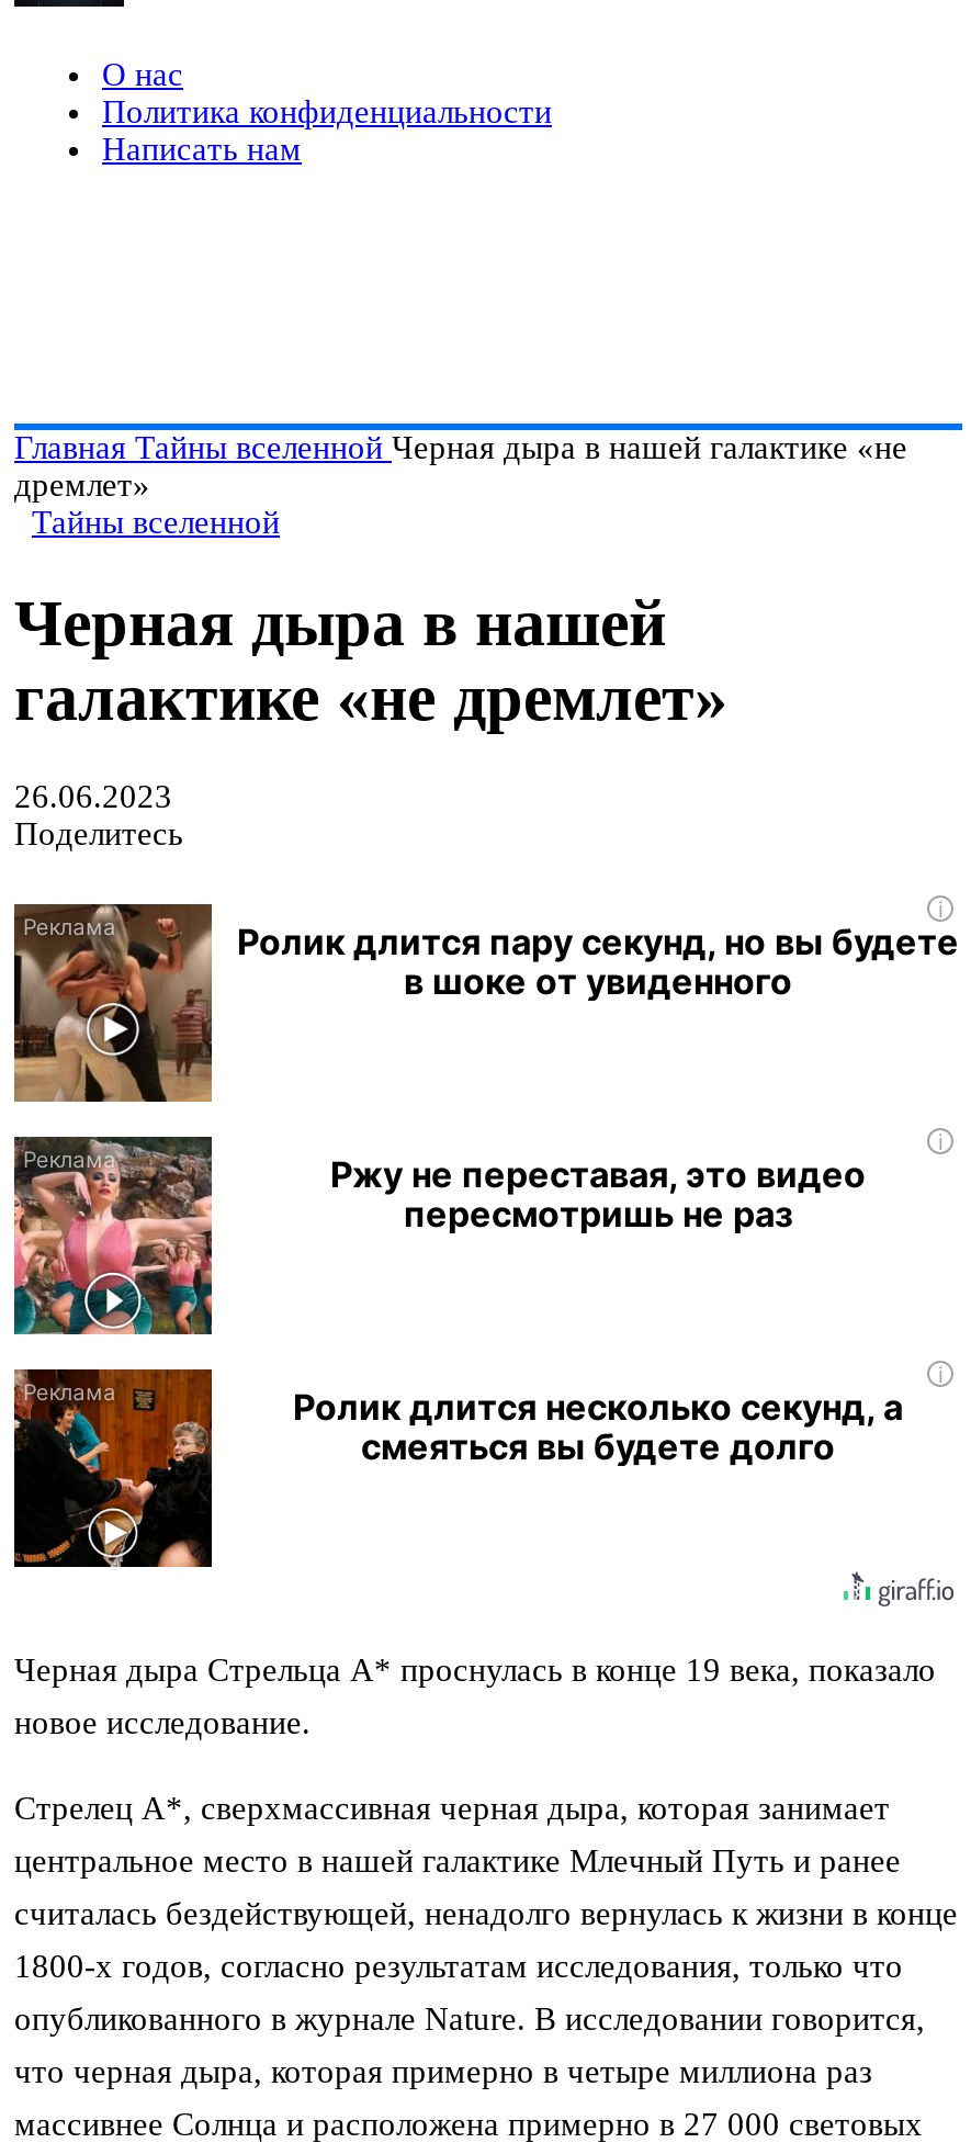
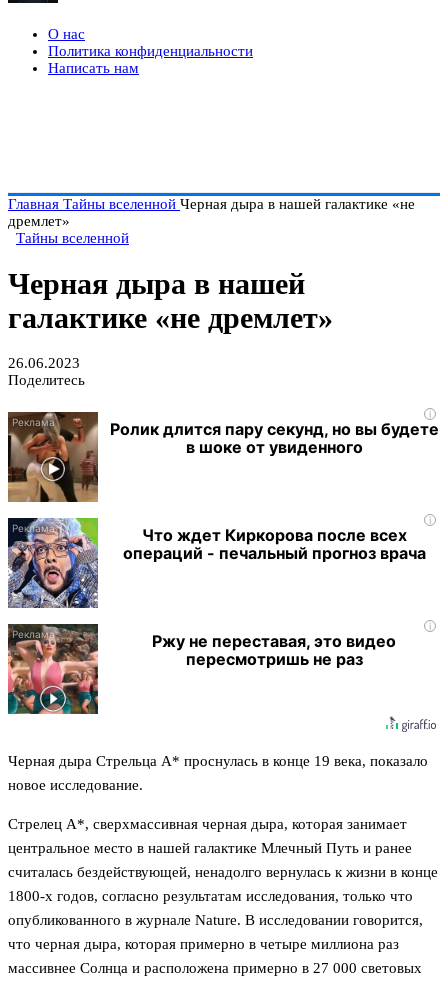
none -> [8,517,425,609] [image] | Что ждет Киркорова после всех | операций - печальный прогноз врача
moved [10,1135,216,1339] -> [6,623,100,716]: [image]
moved [330,1153,866,1236] -> [152,631,396,669]: Ржу не переставая, это видео | пересмотришь не раз
[12,1369,903,1569] [image] | Ролик длится несколько секунд, а | смеяться вы будете долго -> none

